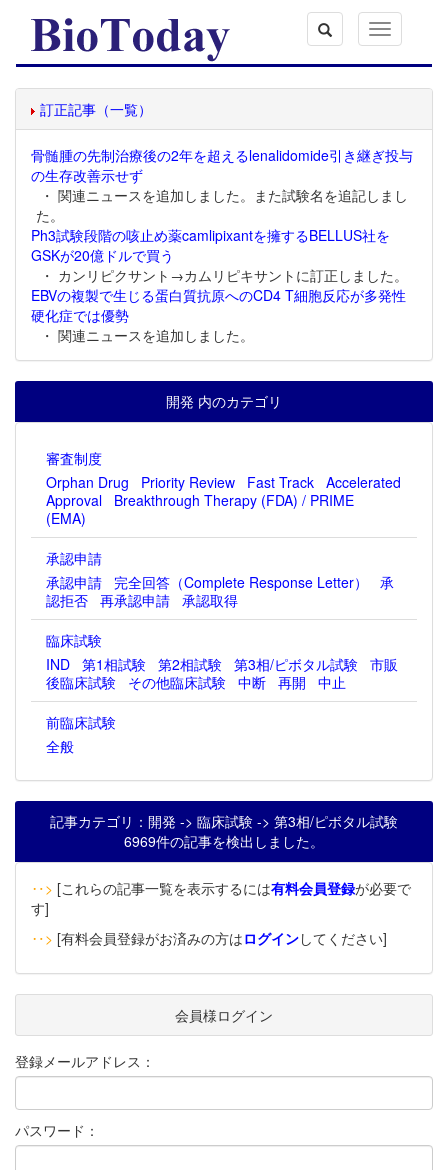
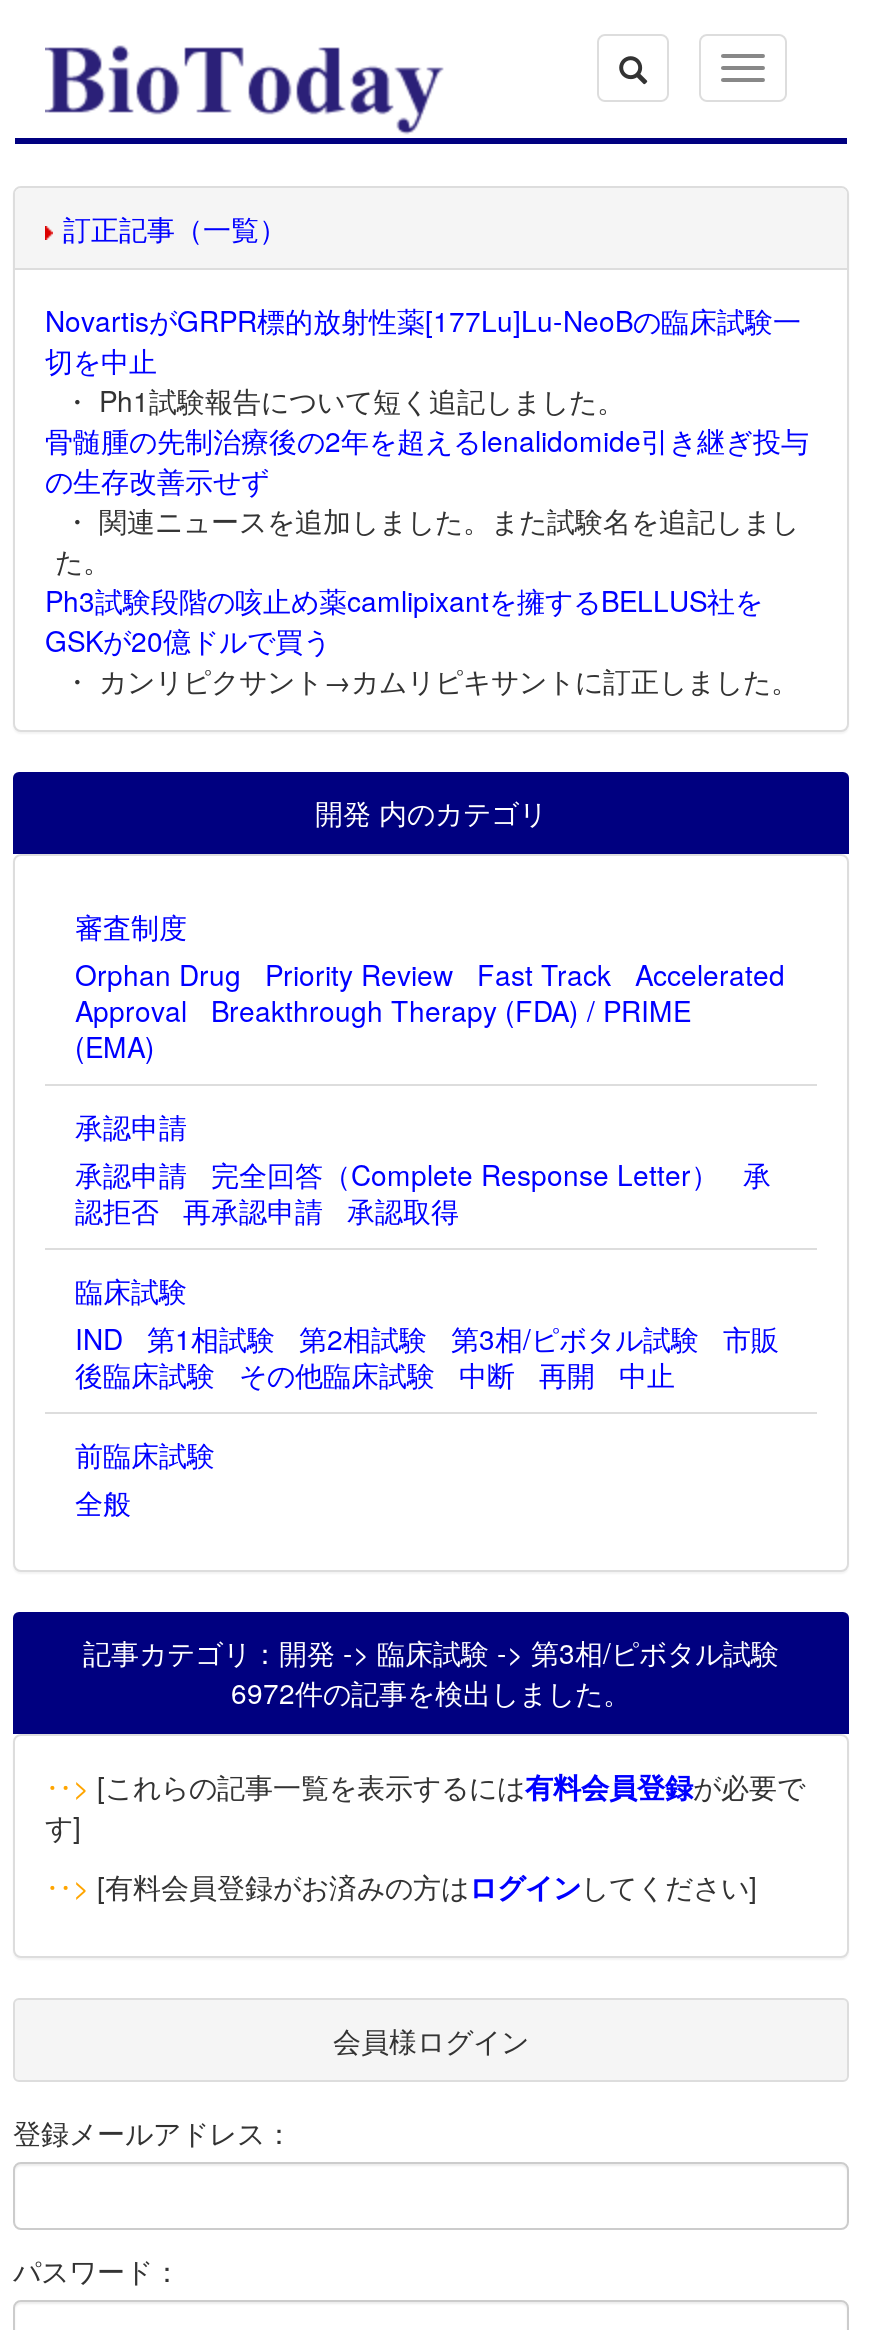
none -> [45,300,801,420] NovartisがGRPR標的放射性薬[177Lu]Lu-NeoBの臨床試験一 | 切を中止 | ・ Ph1試験報告について短く追記しました。
moved [31,145,413,265] -> [45,420,809,660]: 骨髄腫の先制治療後の2年を超えるlenalidomide引き継ぎ投与 | の生存改善示せず | ・ 関連ニュースを追加しました。また試験名を追記しまし | た。 | Ph3試験段階の咳止め薬camlipixantを擁するBELLUS社を | GSKが20億ドルで買う
[31,285,406,345] EBVの複製で生じる蛋白質抗原へのCD4 T細胞反応が多発性 | 硬化症では優勢 | ・ 関連ニュースを追加しました。 -> none
[124,831,324,851] 6969件の記事を検出しました。 -> [231,1672,631,1712] 6972件の記事を検出しました。

